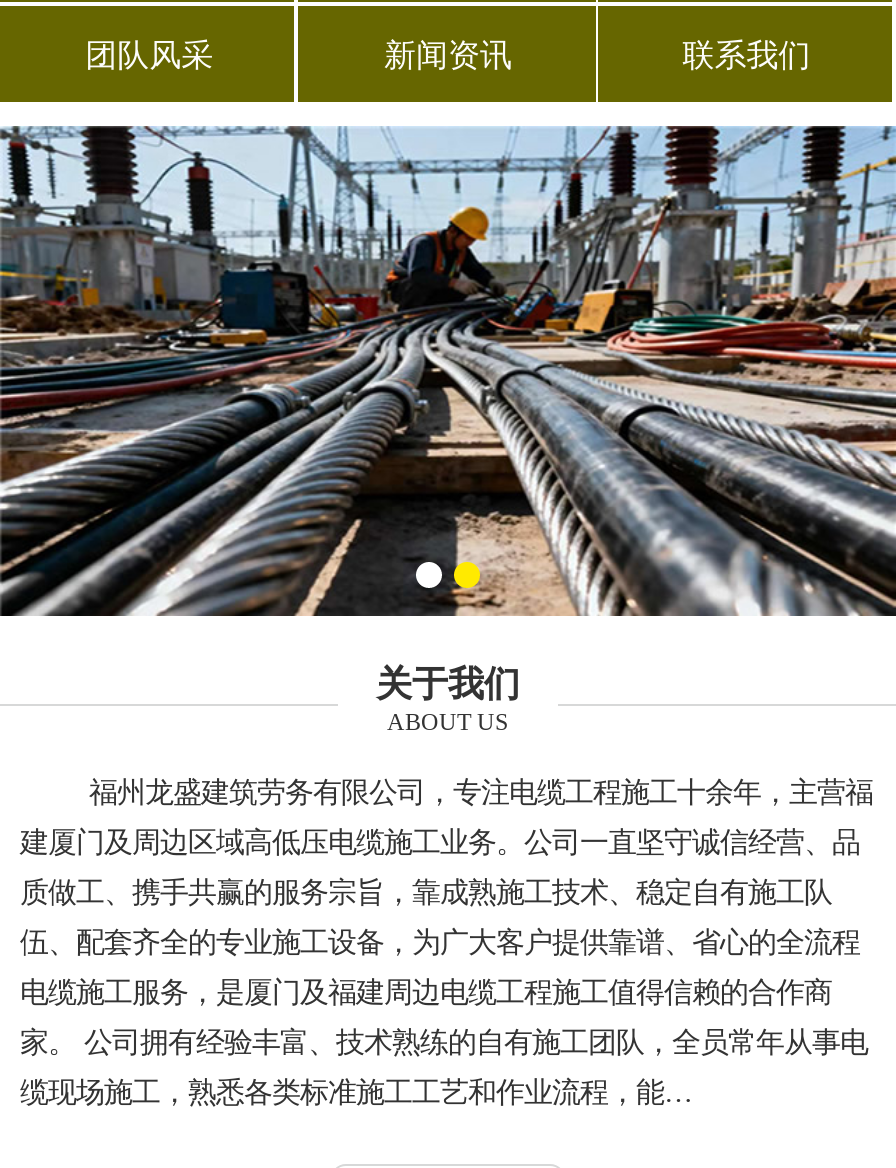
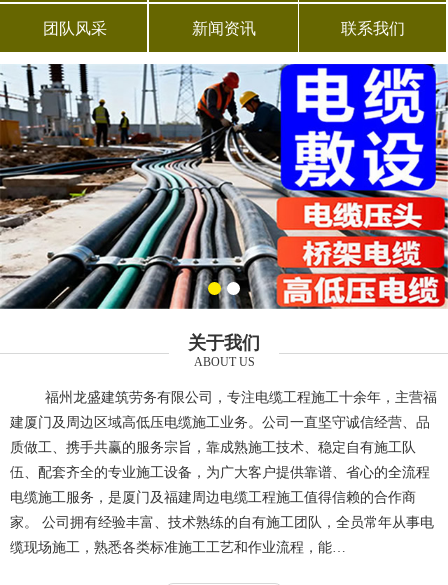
[6,124,890,618] [image] -> [3,63,445,310] [image]

